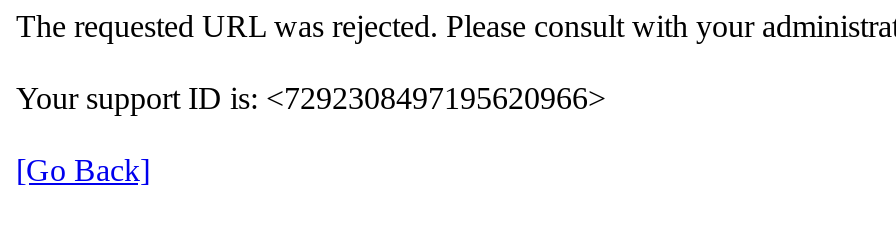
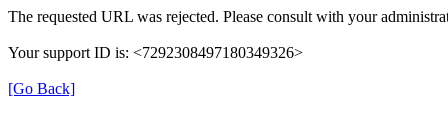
[16,81,606,115] Your support ID is: <7292308497195620966> -> [8,44,303,61] Your support ID is: <7292308497180349326>

